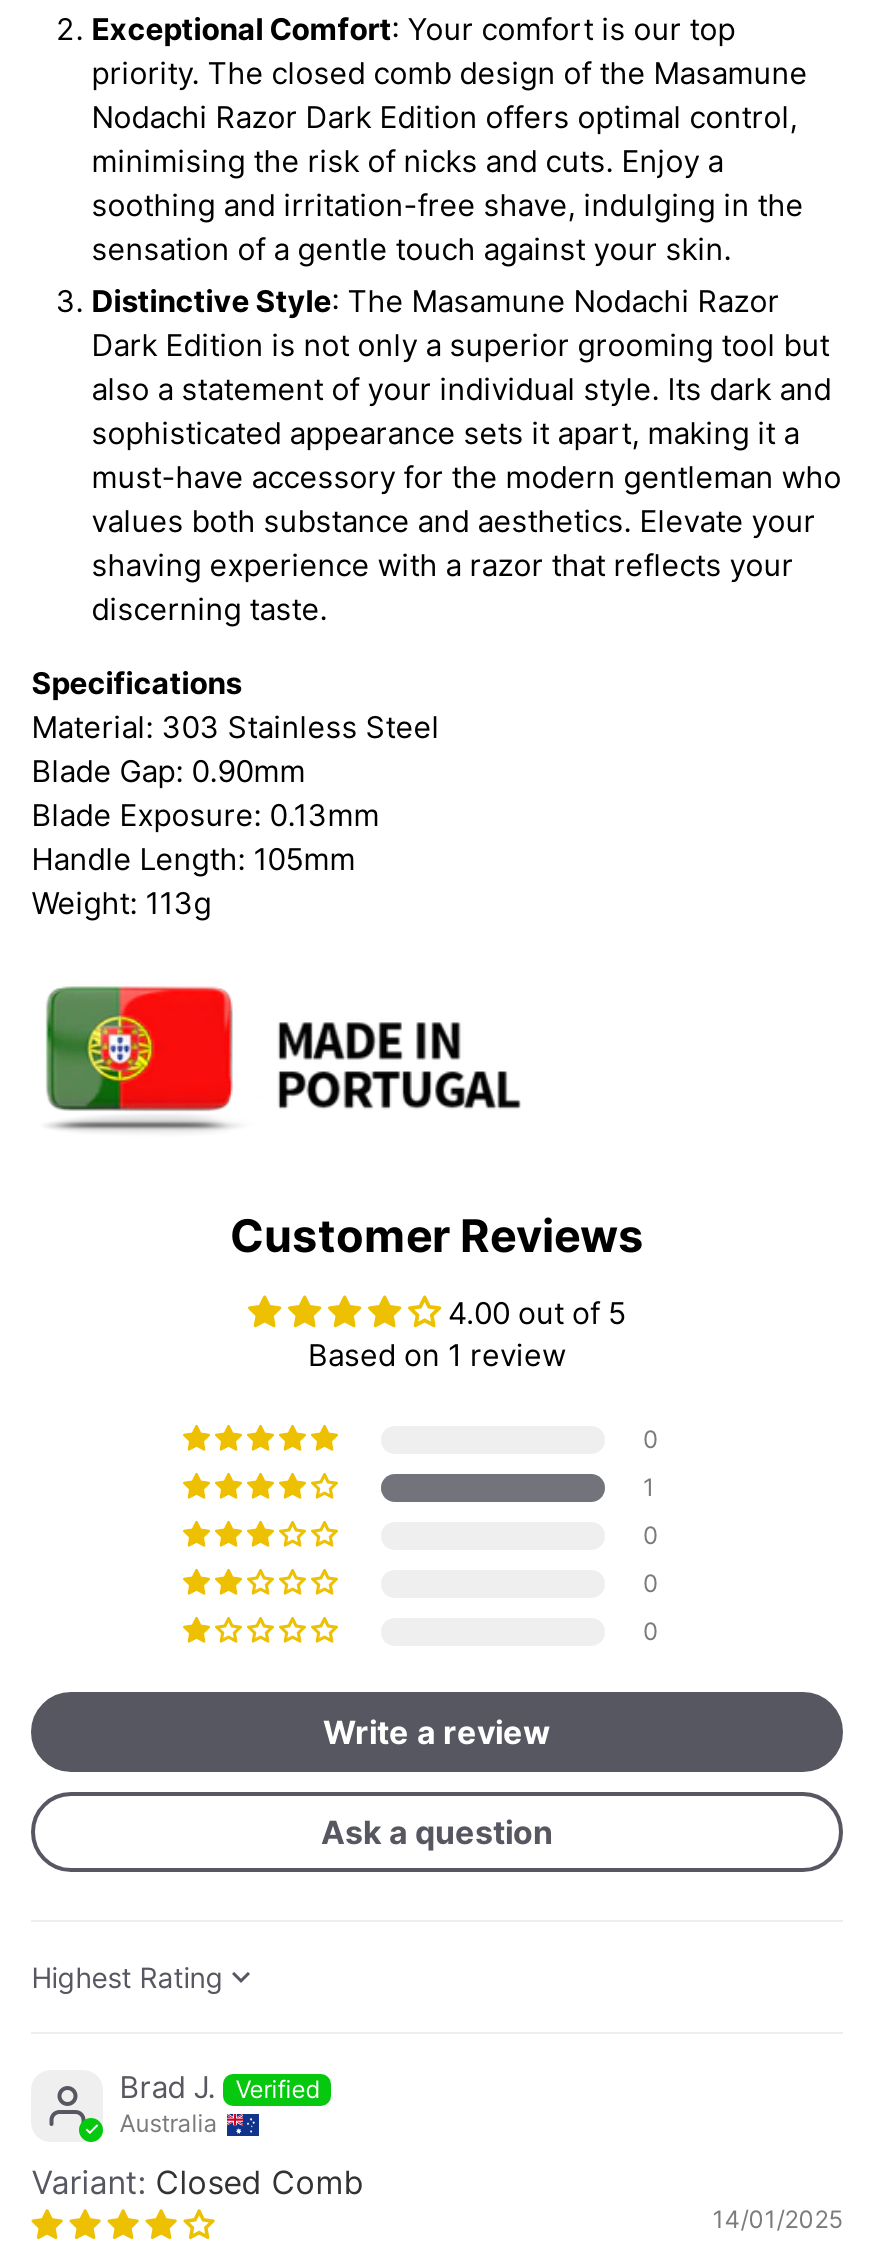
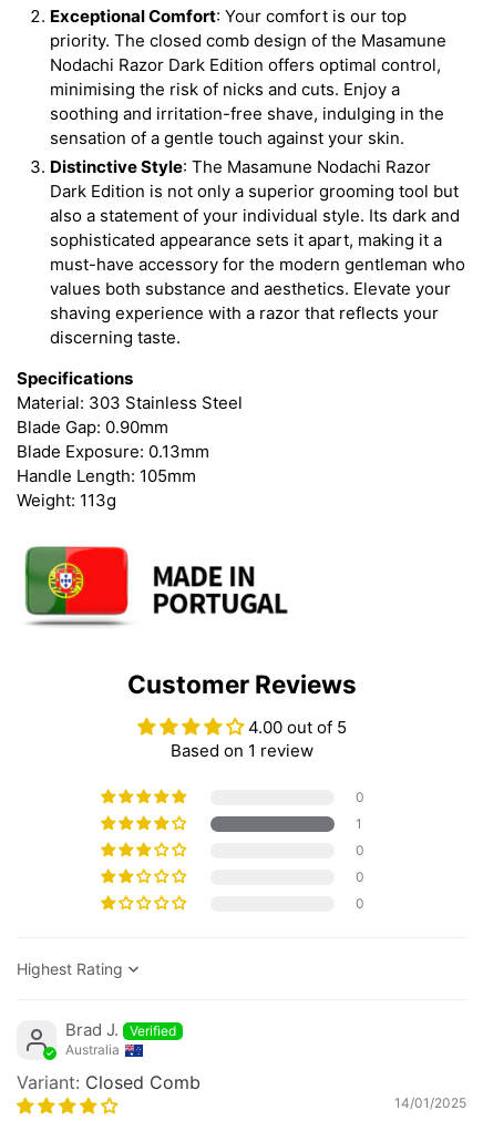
[321,1711,553,1851] Write a review | Ask a question -> none

